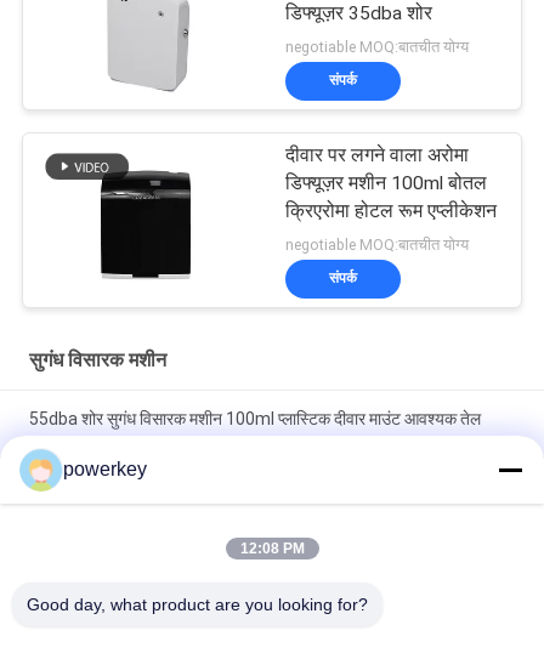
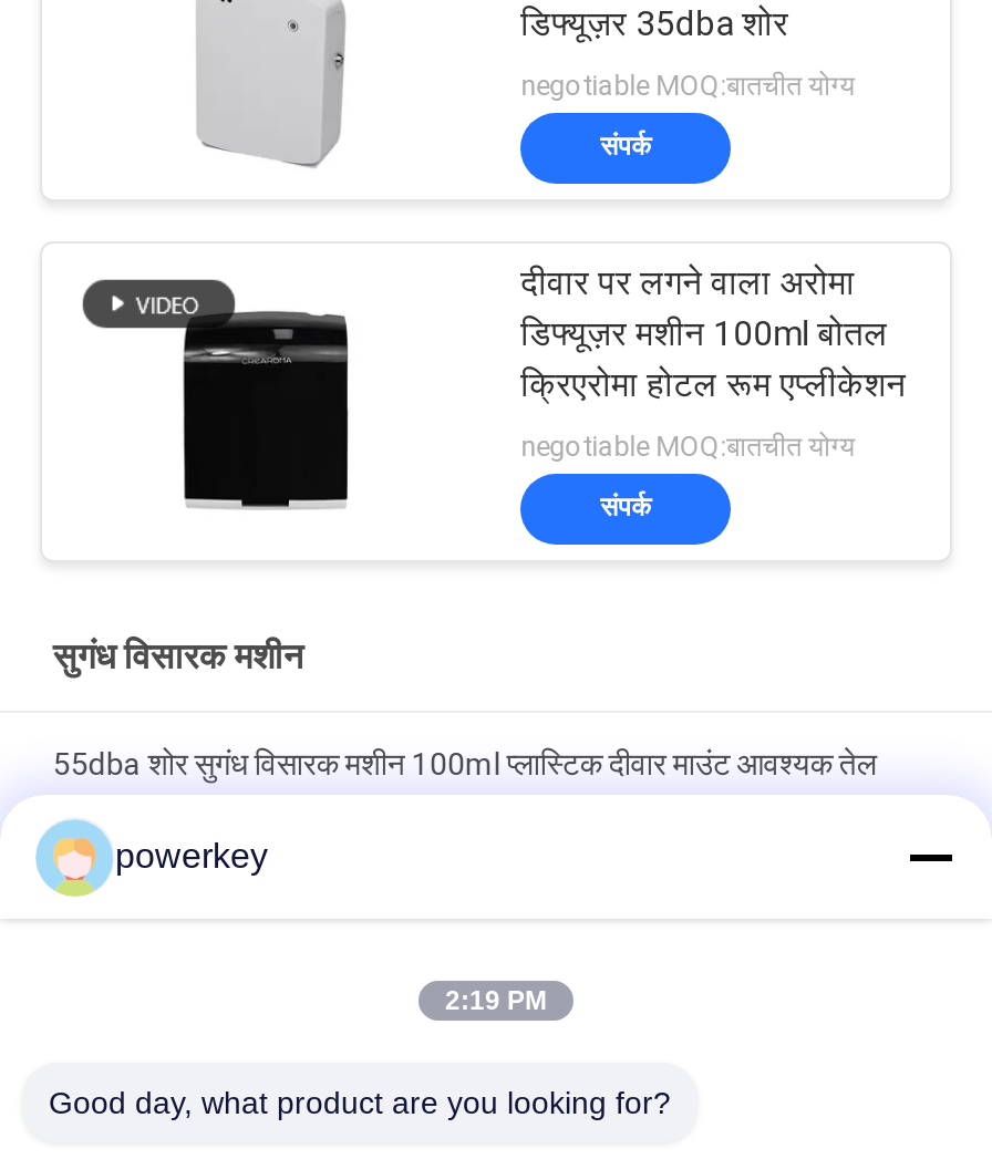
[240,540,304,557] 12:08 PM -> [445,985,547,1016] 2:19 PM

